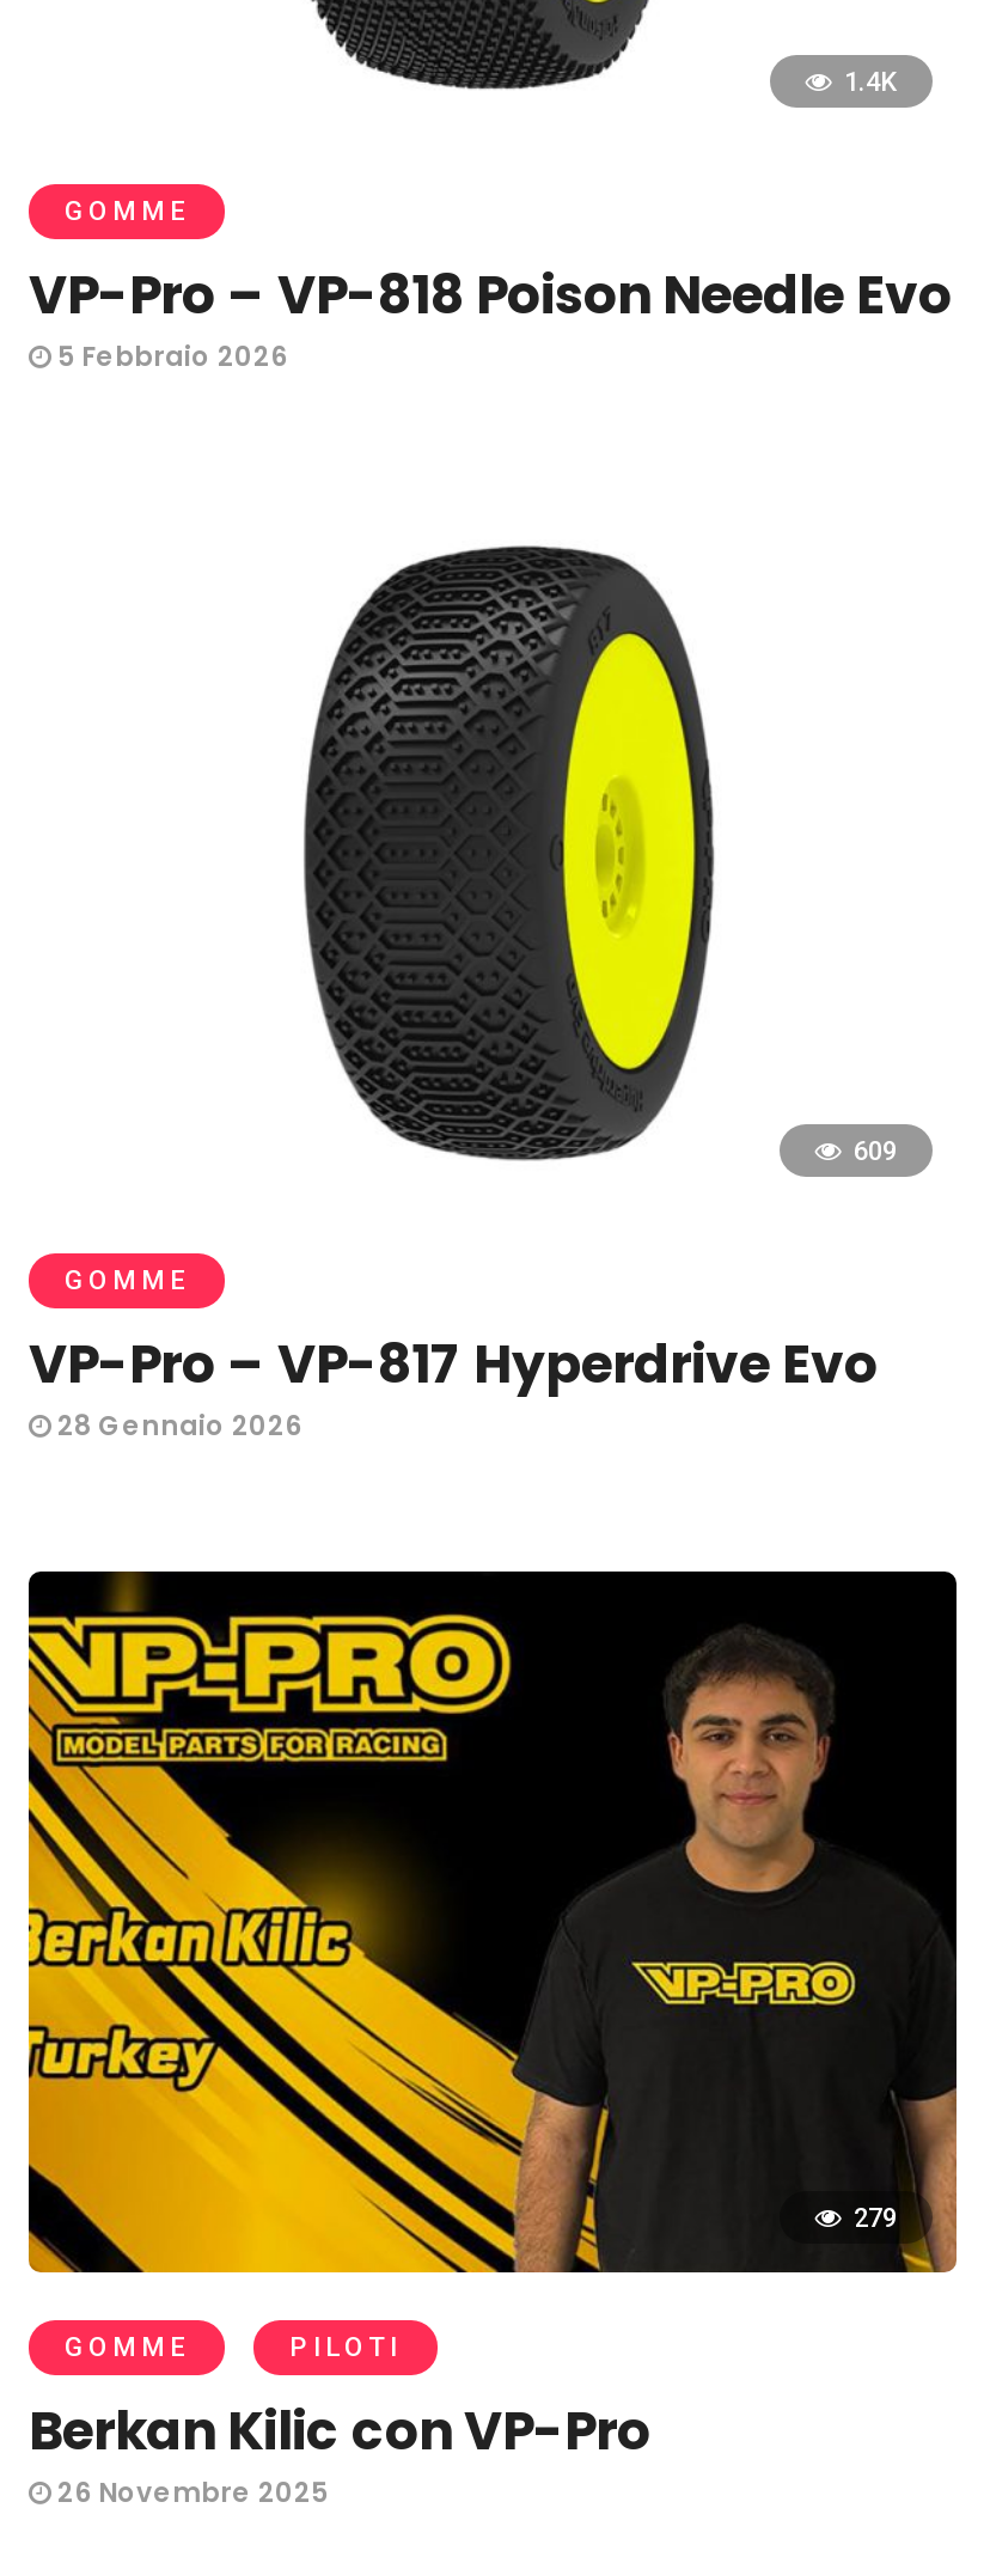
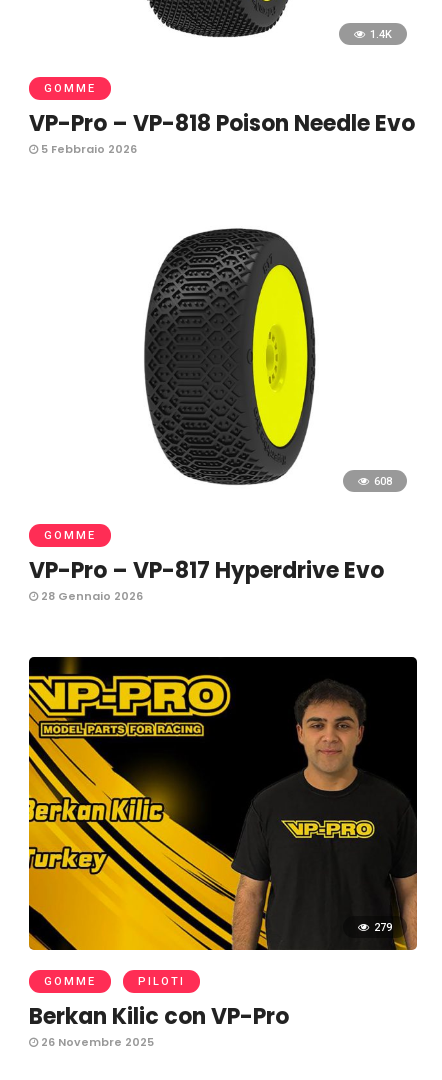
[854,1136,897,1167] 609 -> [374,475,392,488] 608

